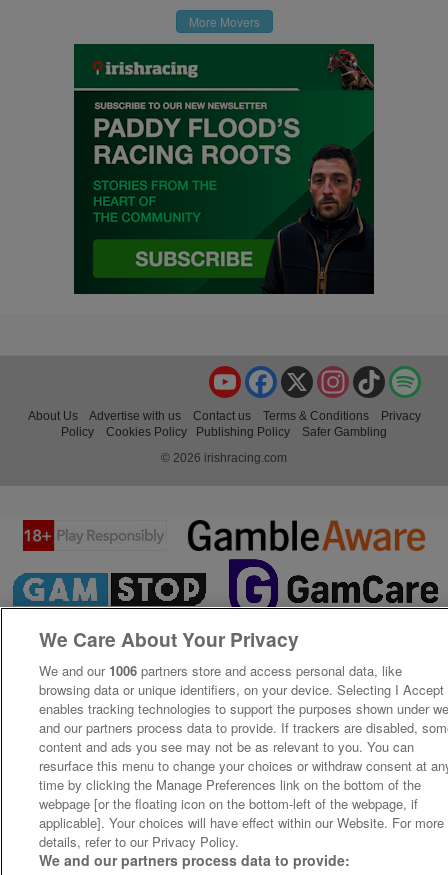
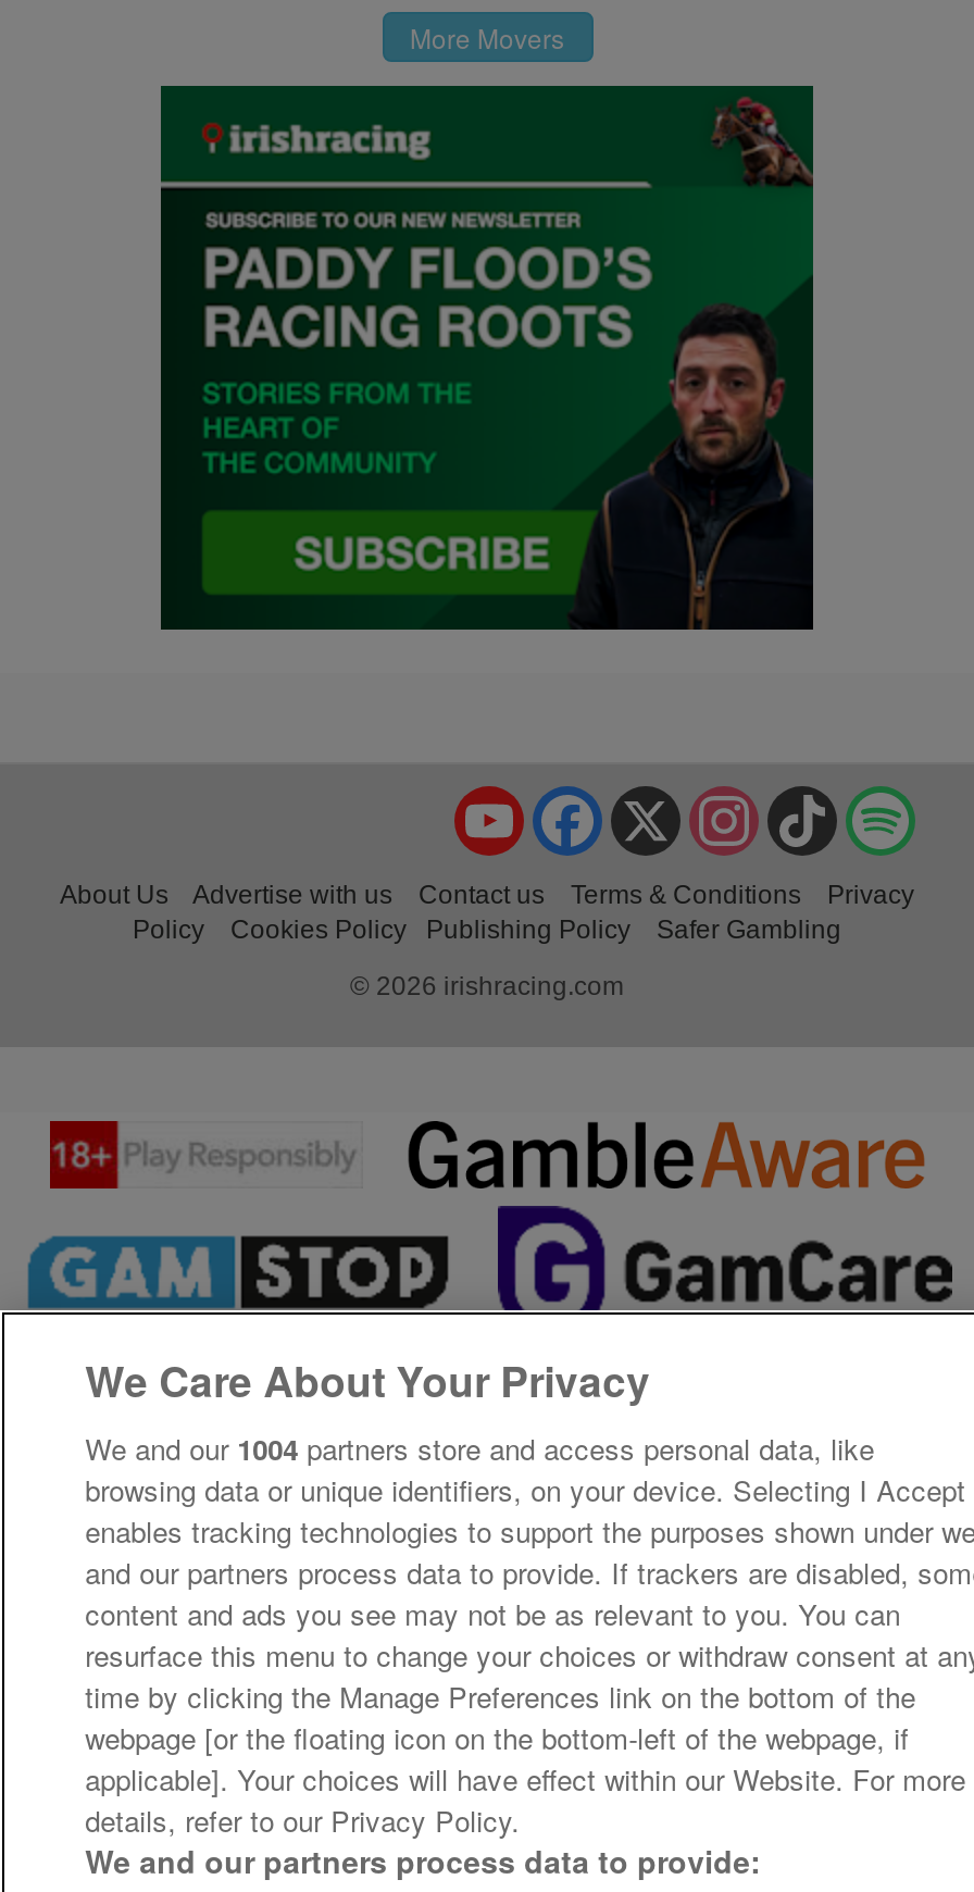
[39,661,402,680] We and our 1006 partners store and access personal data, like -> [85,1428,874,1469] We and our 1004 partners store and access personal data, like

